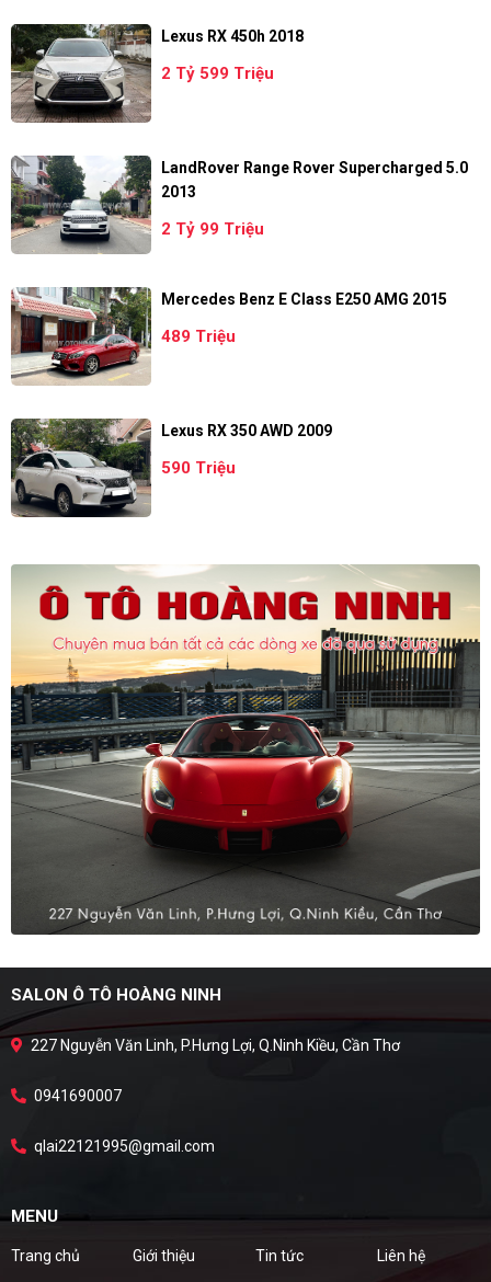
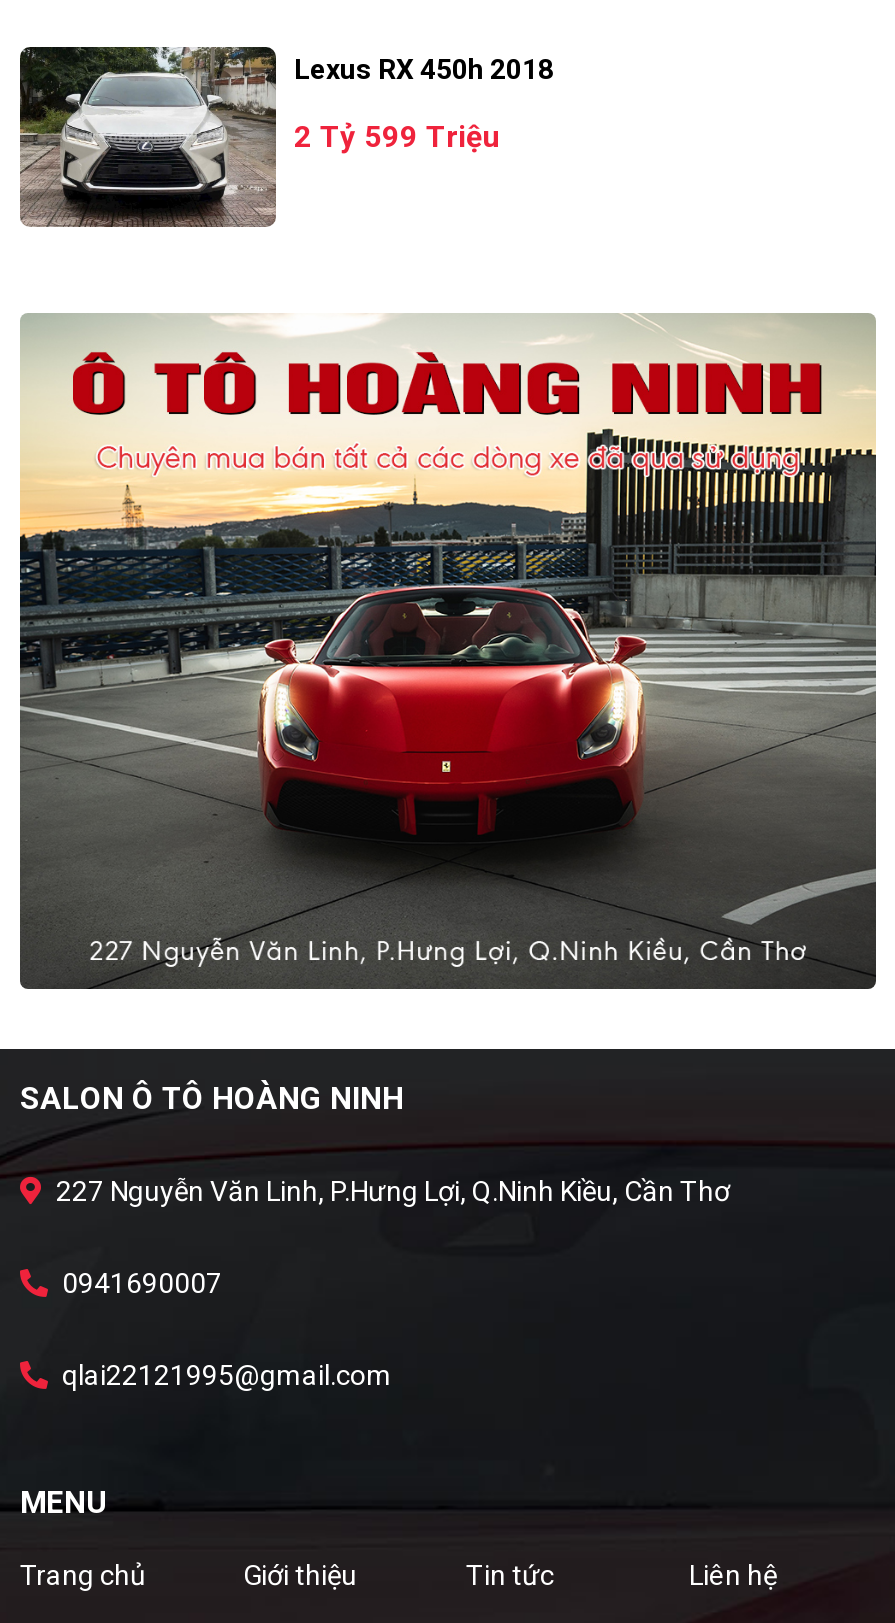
[10,154,468,254] [image] | LandRover Range Rover Supercharged 5.0 | 2013 | 2 Tỷ 99 Triệu -> none
[10,286,447,386] [image] | Mercedes Benz E Class E250 AMG 2015 | 489 Triệu -> none
[12,417,332,518] [image] | Lexus RX 350 AWD 2009 | 590 Triệu -> none

